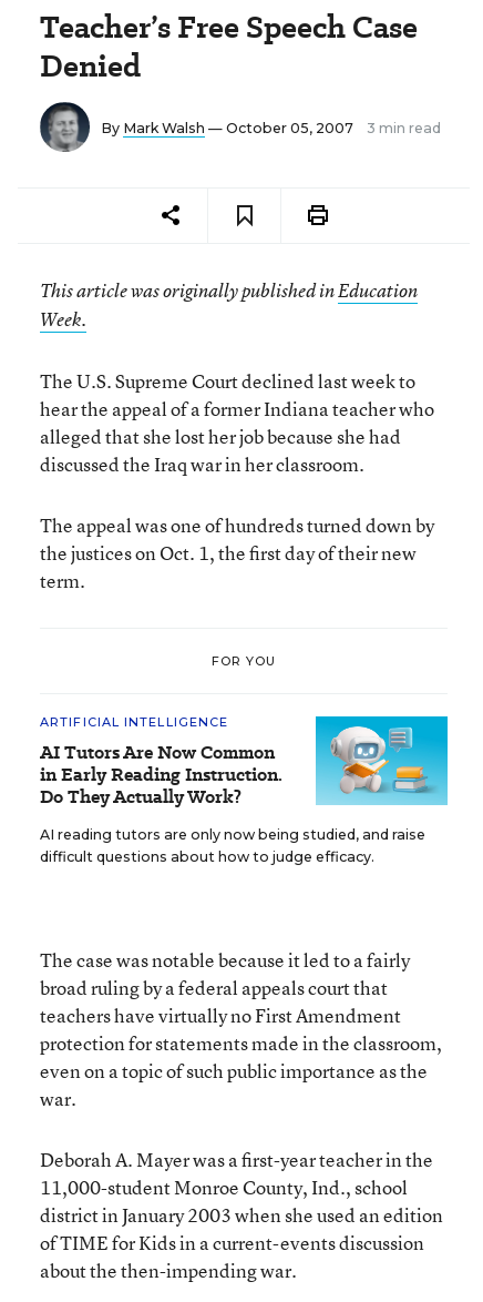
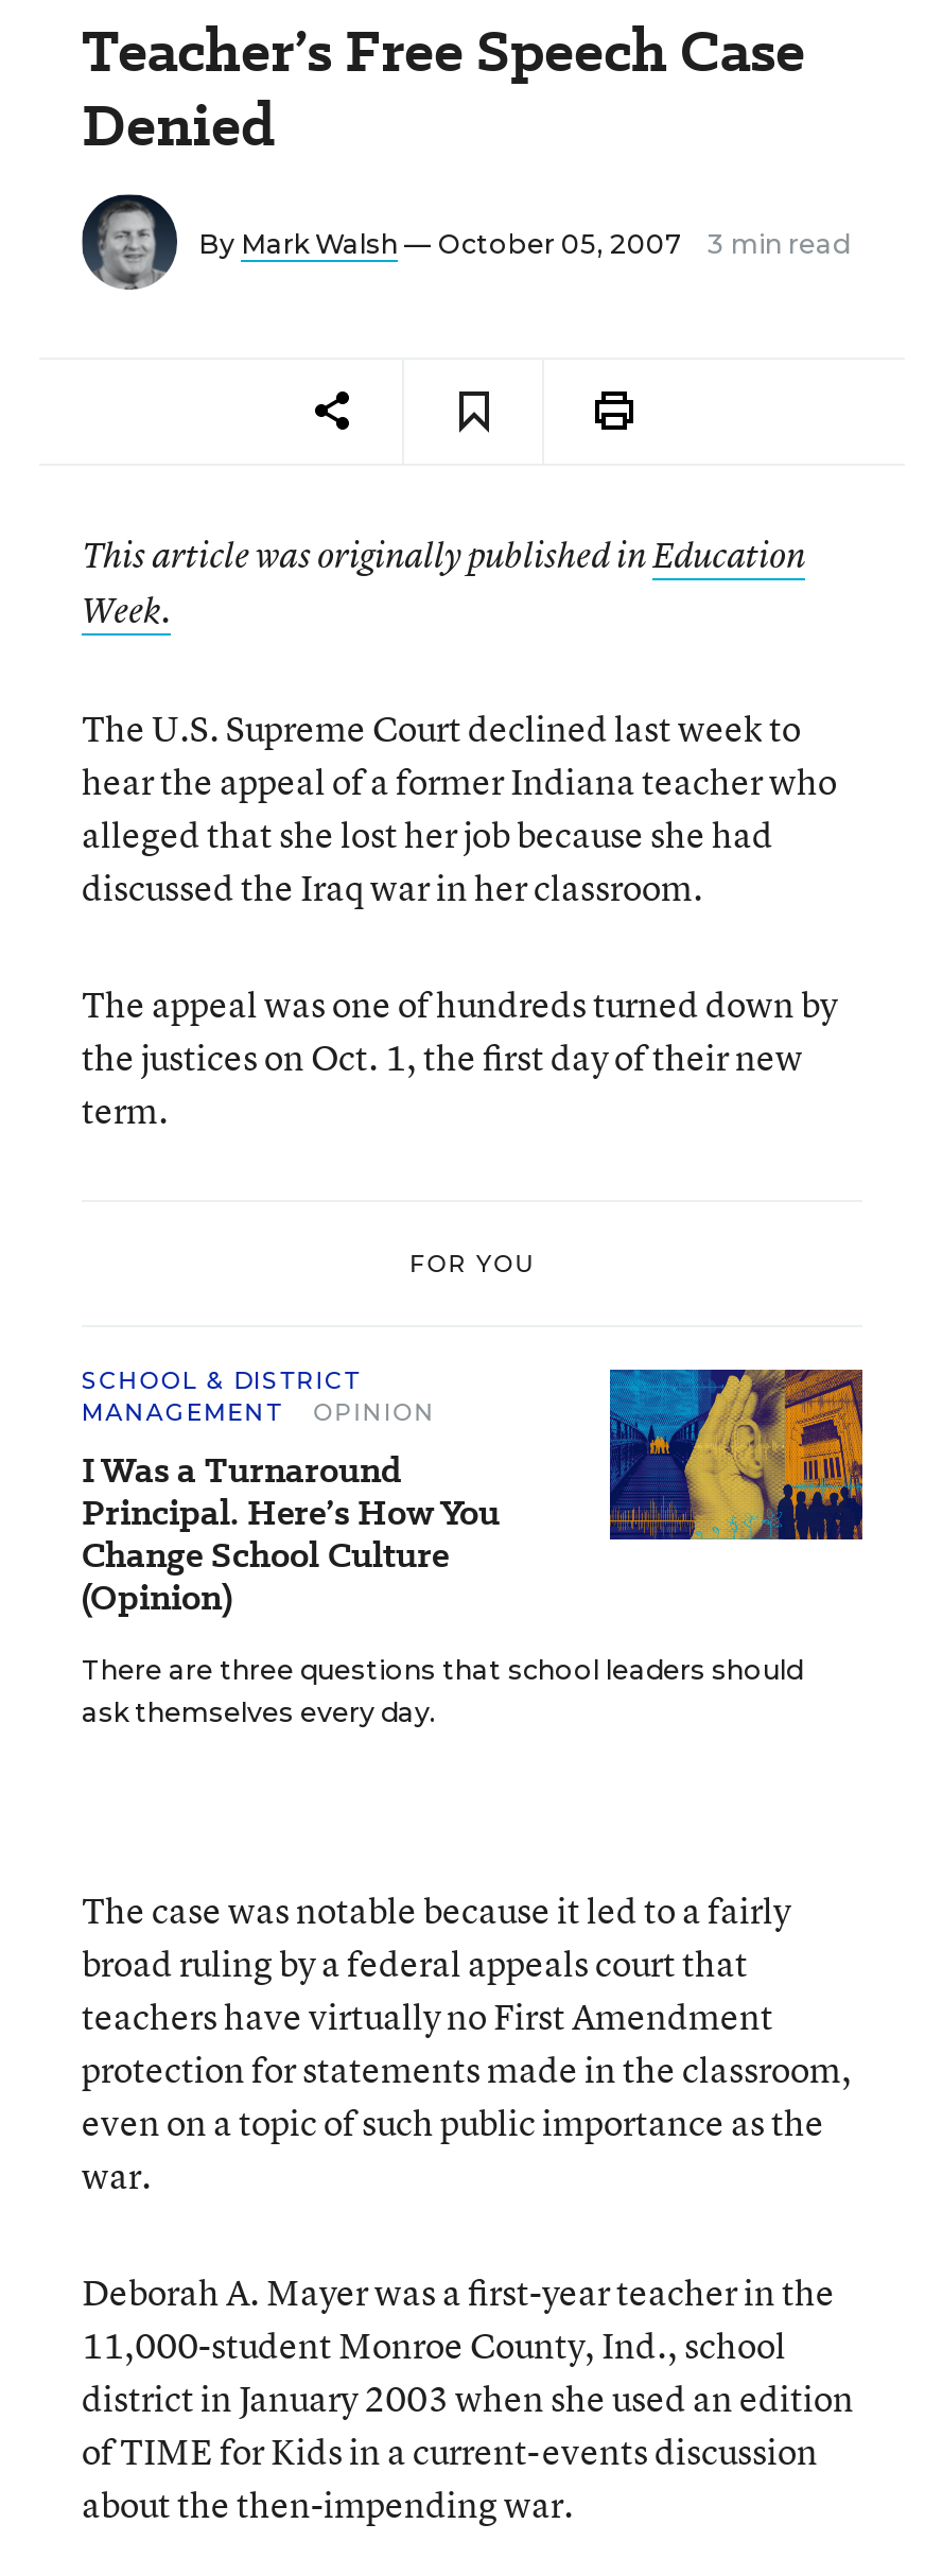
[40,714,282,810] ARTIFICIAL INTELLIGENCE | AI Tutors Are Now Common | in Early Reading Instruction. | Do They Actually Work? -> [82,1365,500,1622] SCHOOL & DISTRICT | MANAGEMENT | OPINION | I Was a Turnaround | Principal. Here’s How You | Change School Culture | (Opinion)
[315,715,449,806] [image] -> [608,1368,865,1542] [image]
[40,826,425,865] AI reading tutors are only now being studied, and raise | difficult questions about how to judge efficacy. -> [82,1654,803,1728] There are three questions that school leaders should | ask themselves every day.

